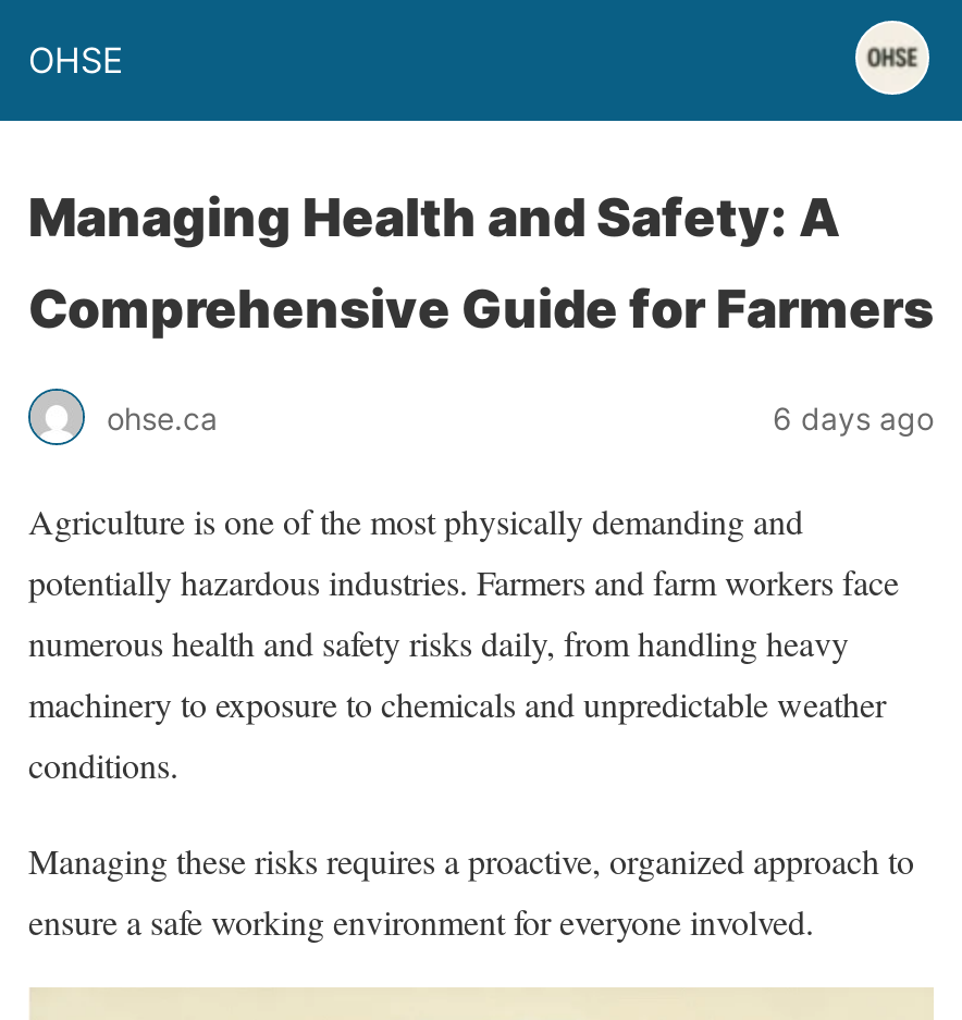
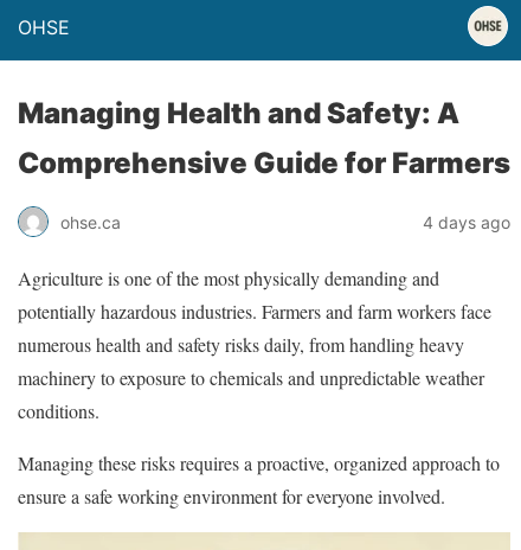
[773,398,934,435] 6 days ago -> [423,212,510,232] 4 days ago

